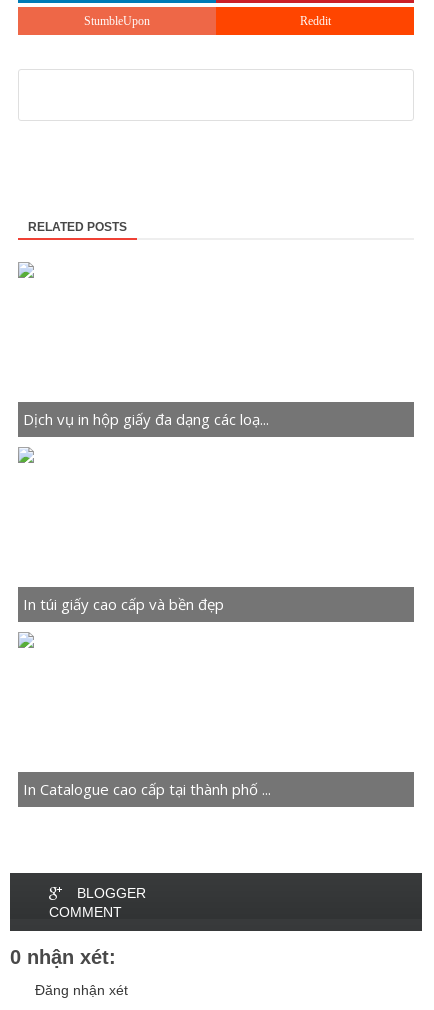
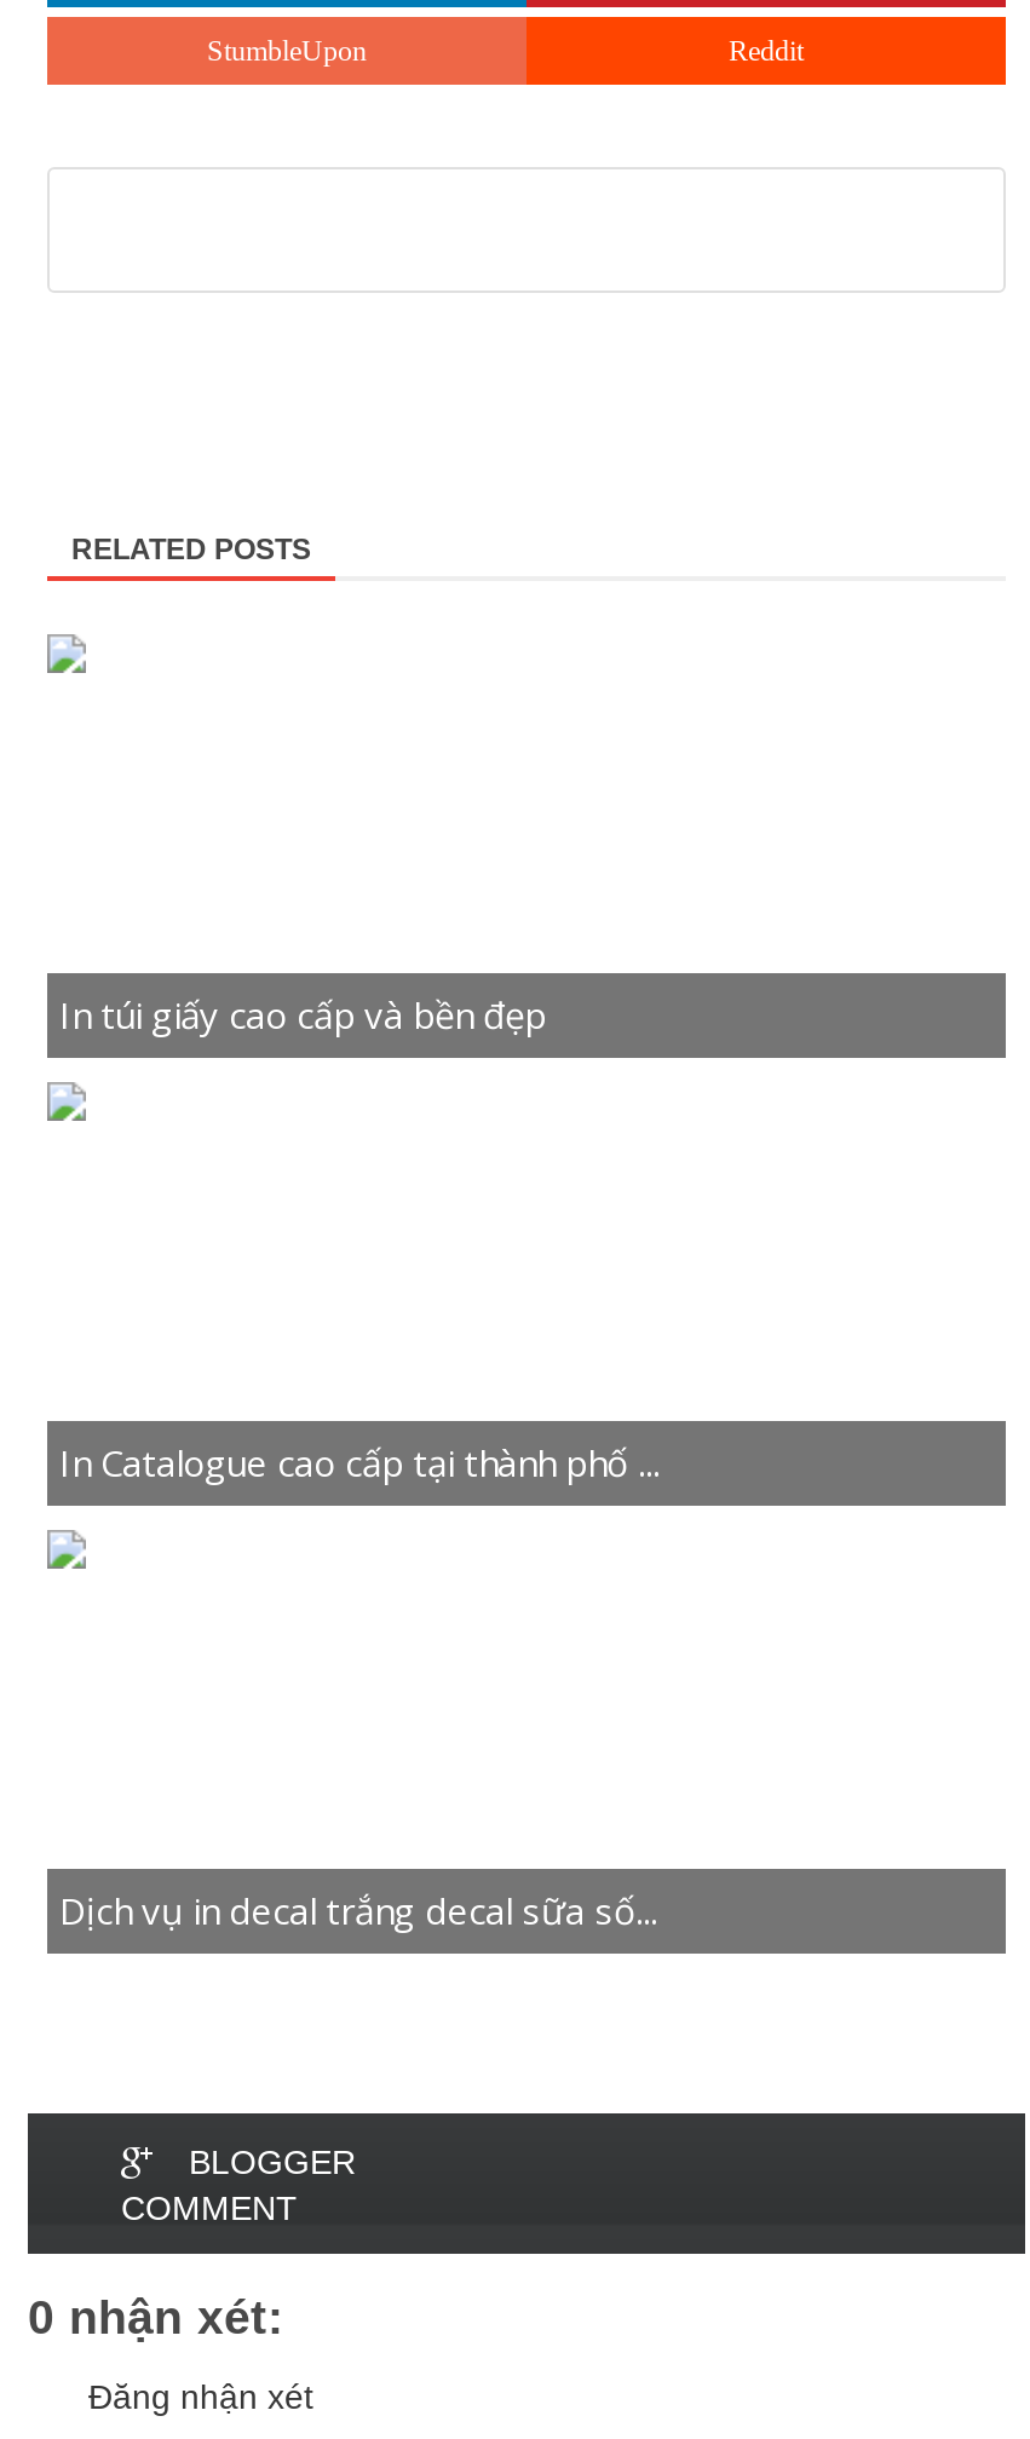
[23,409,269,429] Dịch vụ in hộp giấy đa dạng các loạ... -> none
moved [23,594,271,799] -> [59,990,660,1487]: In túi giấy cao cấp và bền đẹp | In Catalogue cao cấp tại thành phố ...
none -> [59,1886,657,1934] Dịch vụ in decal trắng decal sữa số...

